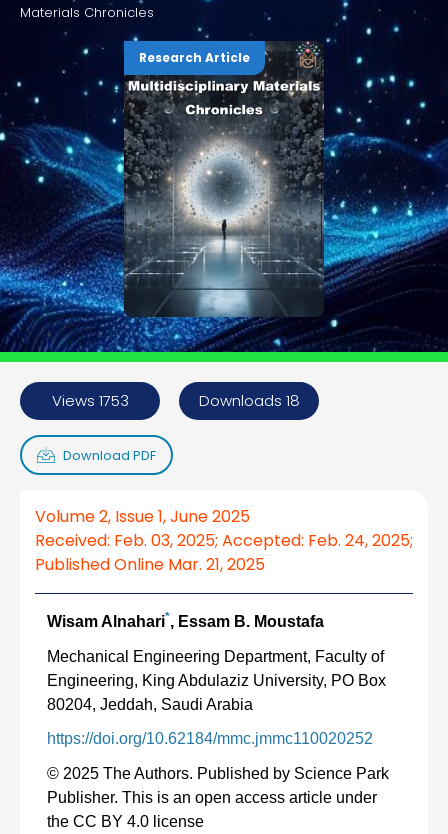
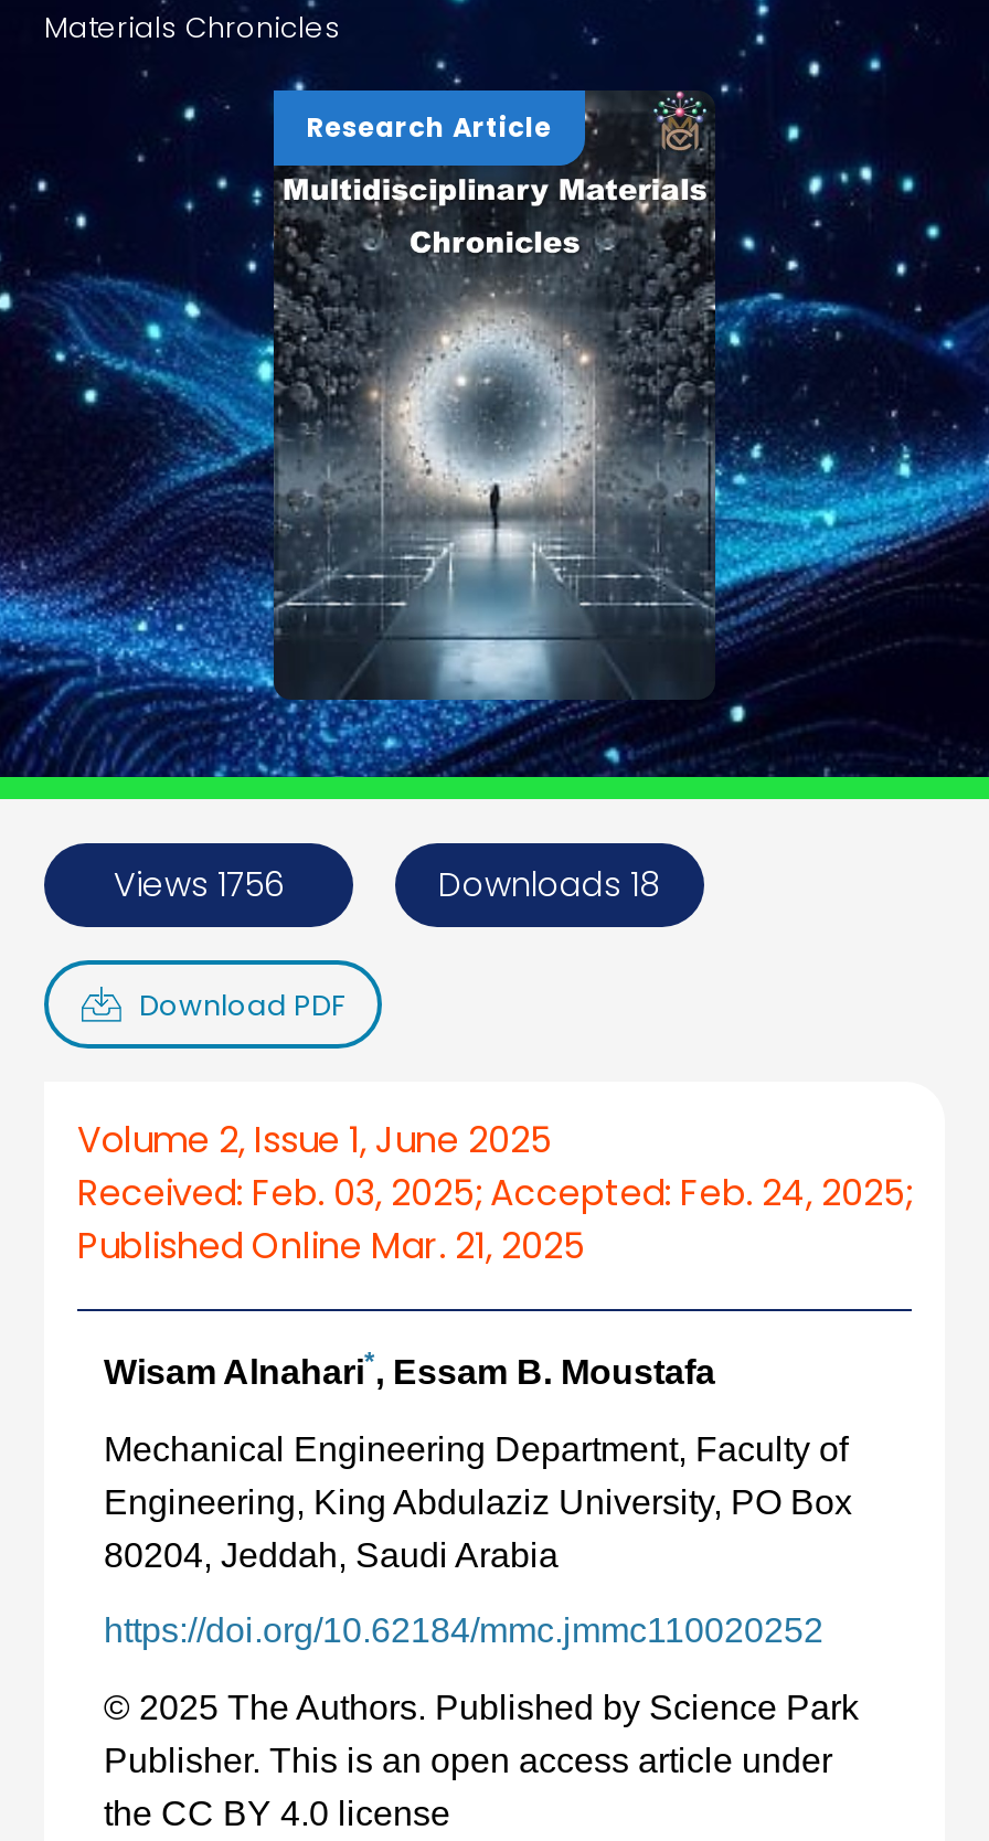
[51,390,128,411] Views 1753 -> [114,861,284,907] Views 1756

